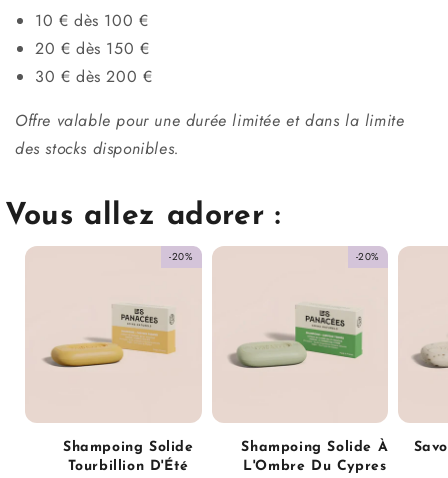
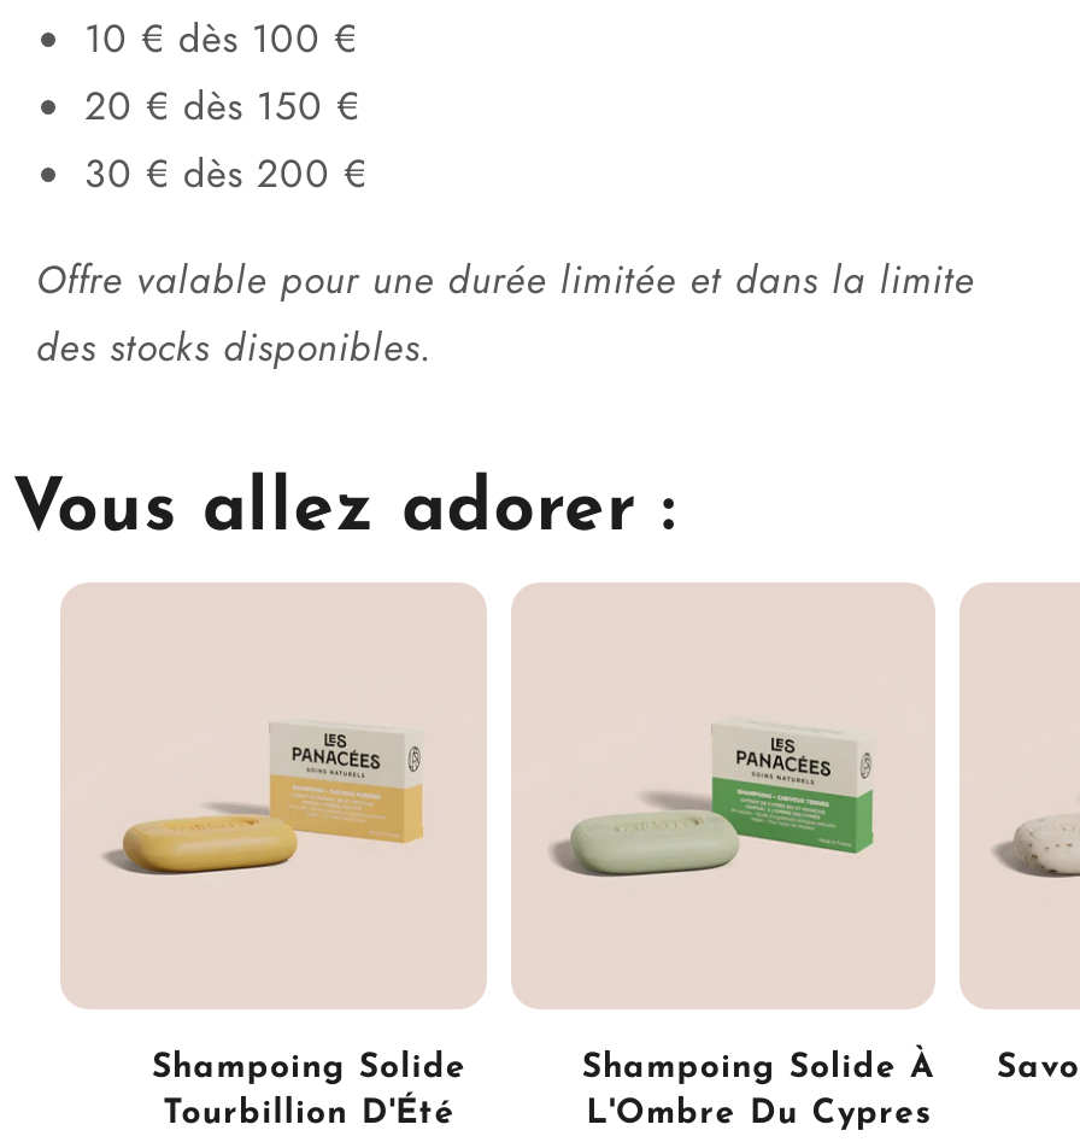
[169,249,193,264] -20% -> none
[356,249,380,264] -20% -> none

